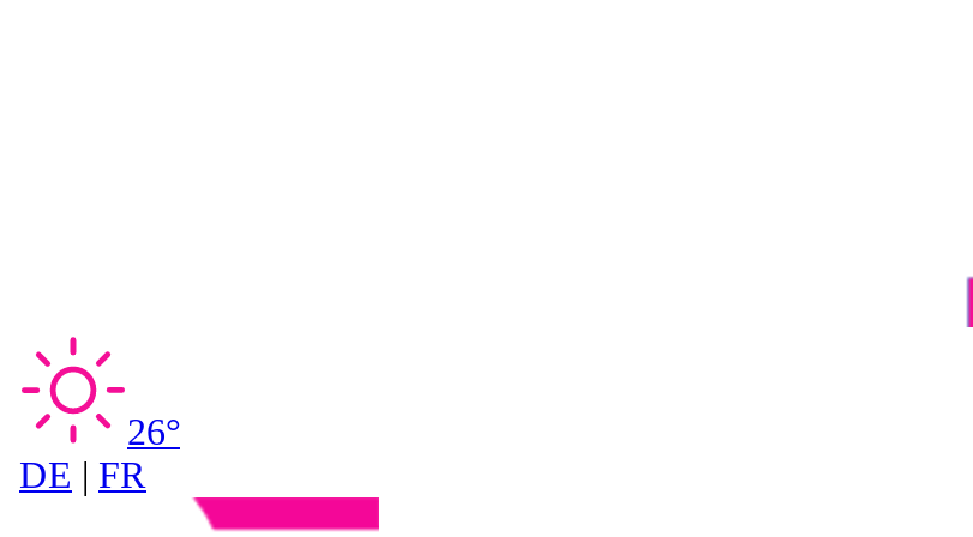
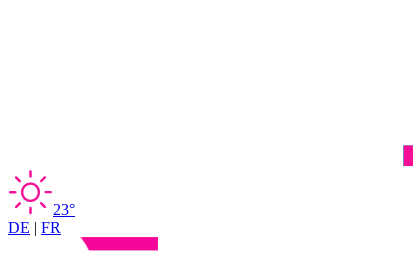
[127,411,180,452] 26° -> [53,201,75,218] 23°

